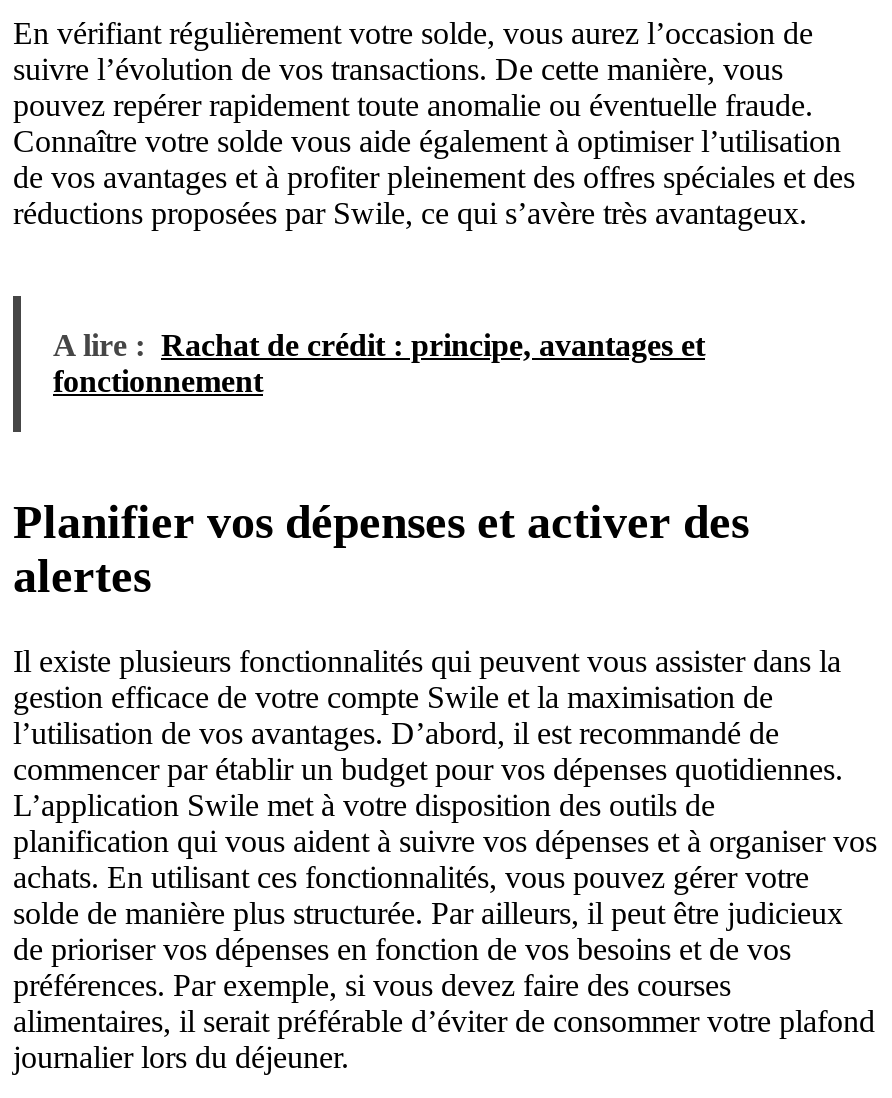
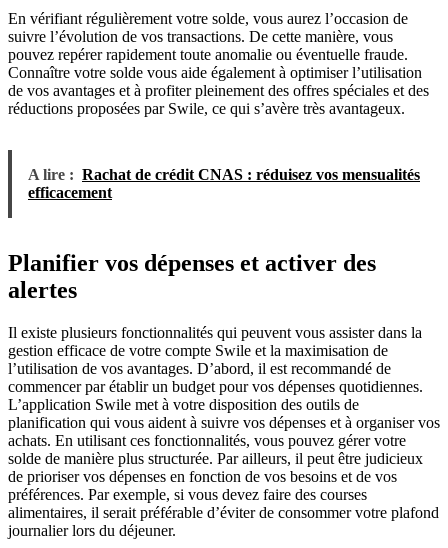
[53,328,705,398] A lire : Rachat de crédit : principe, avantages et | fonctionnement -> [28,166,420,201] A lire : Rachat de crédit CNAS : réduisez vos mensualités | efficacement

